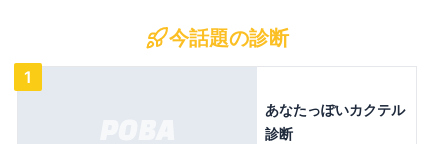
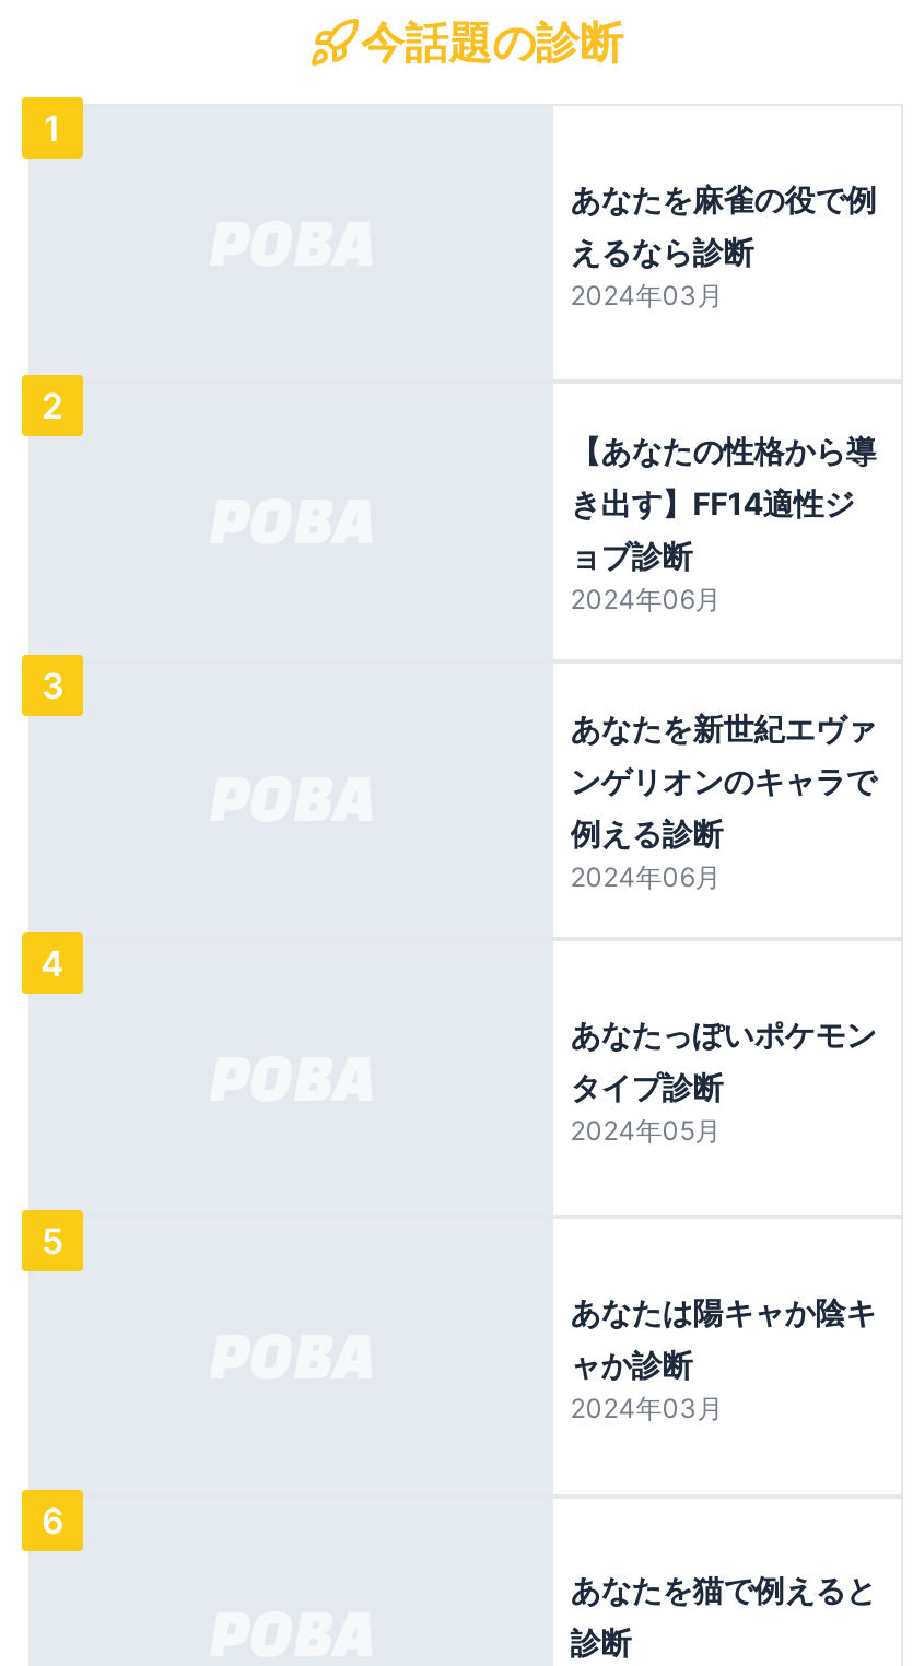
[265,100,405,117] あなたっぽいカクテル -> [40,179,876,1608] あなたを麻雀の役で例 | えるなら診断 | 2024年03月 | 2 | 【あなたの性格から導 | き出す】FF14適性ジ | ョブ診断 | 2024年06月 | 3 | あなたを新世紀エヴァ | ンゲリオンのキャラで | 例える診断 | 2024年06月 | 4 | あなたっぽいポケモン | タイプ診断 | 2024年05月 | 5 | あなたは陽キャか陰キ | ャか診断 | 2024年03月 | 6 | あなたを猫で例えると

